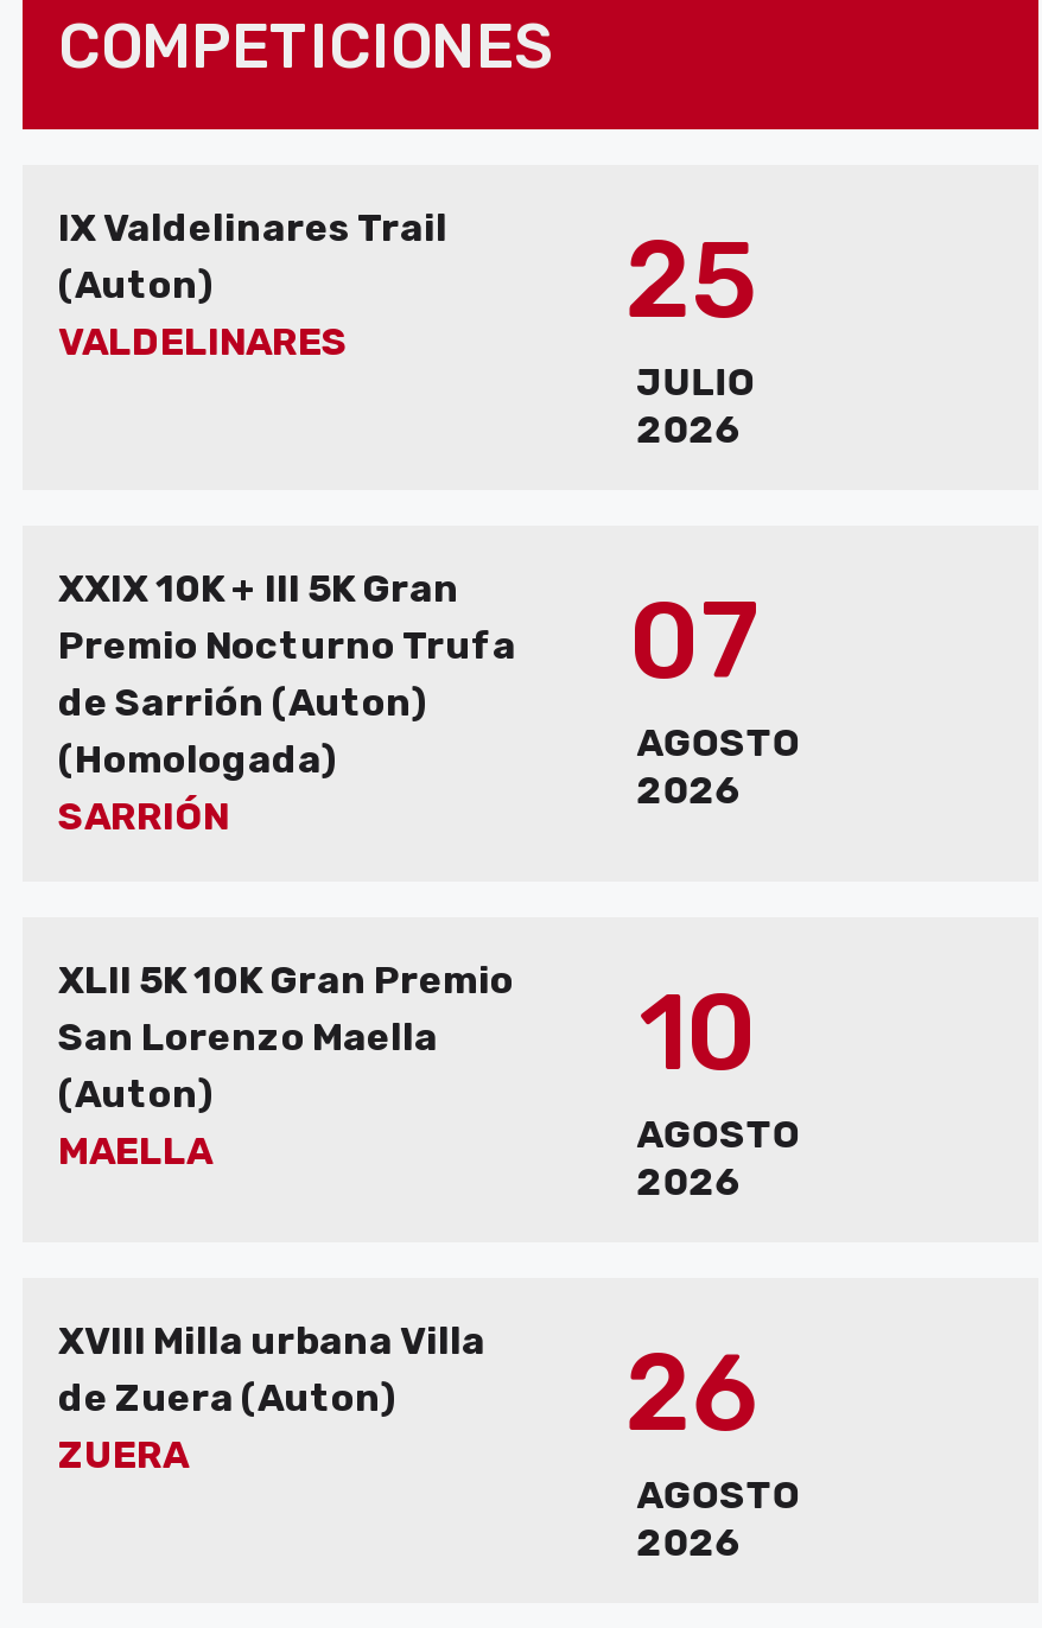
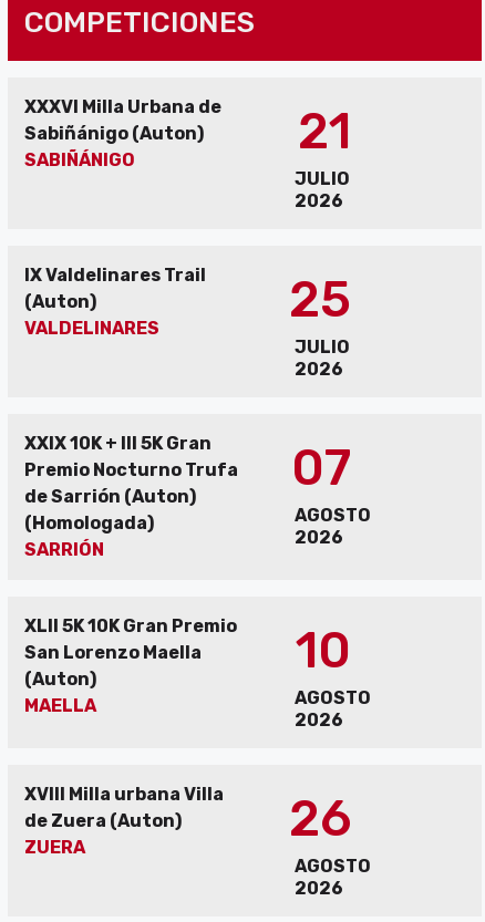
none -> [24,96,350,211] XXXVI Milla Urbana de | Sabiñánigo (Auton) | SABIÑÁNIGO | 21 | JULIO | 2026

